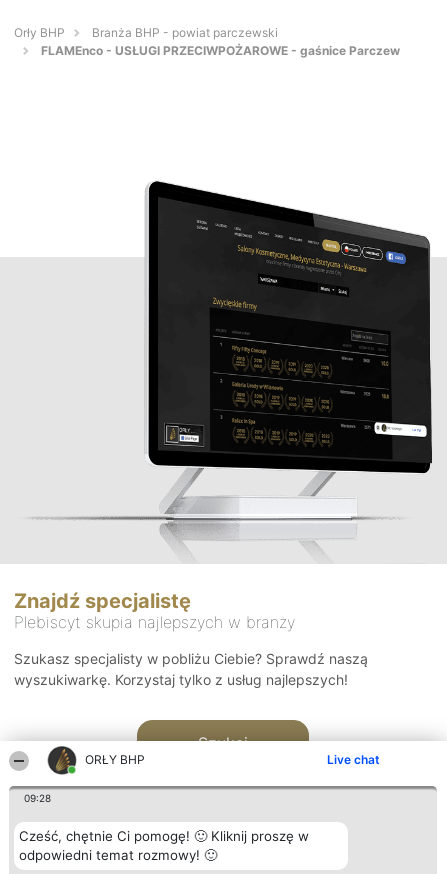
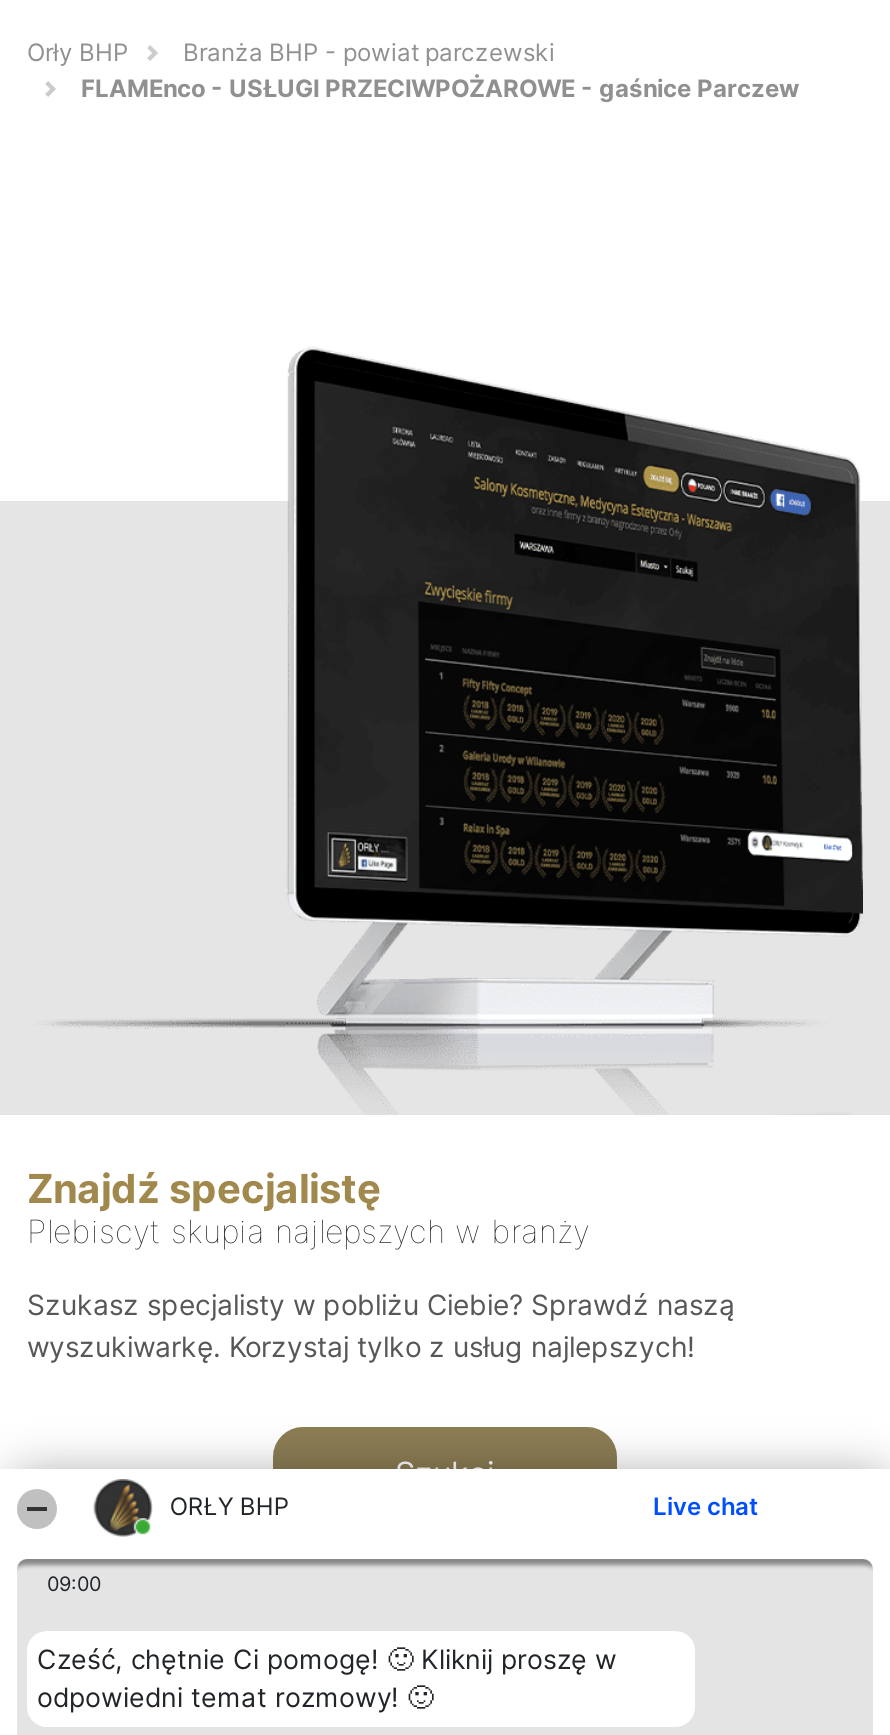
[24,792,51,804] 09:28 -> [47,1571,101,1595] 09:00

